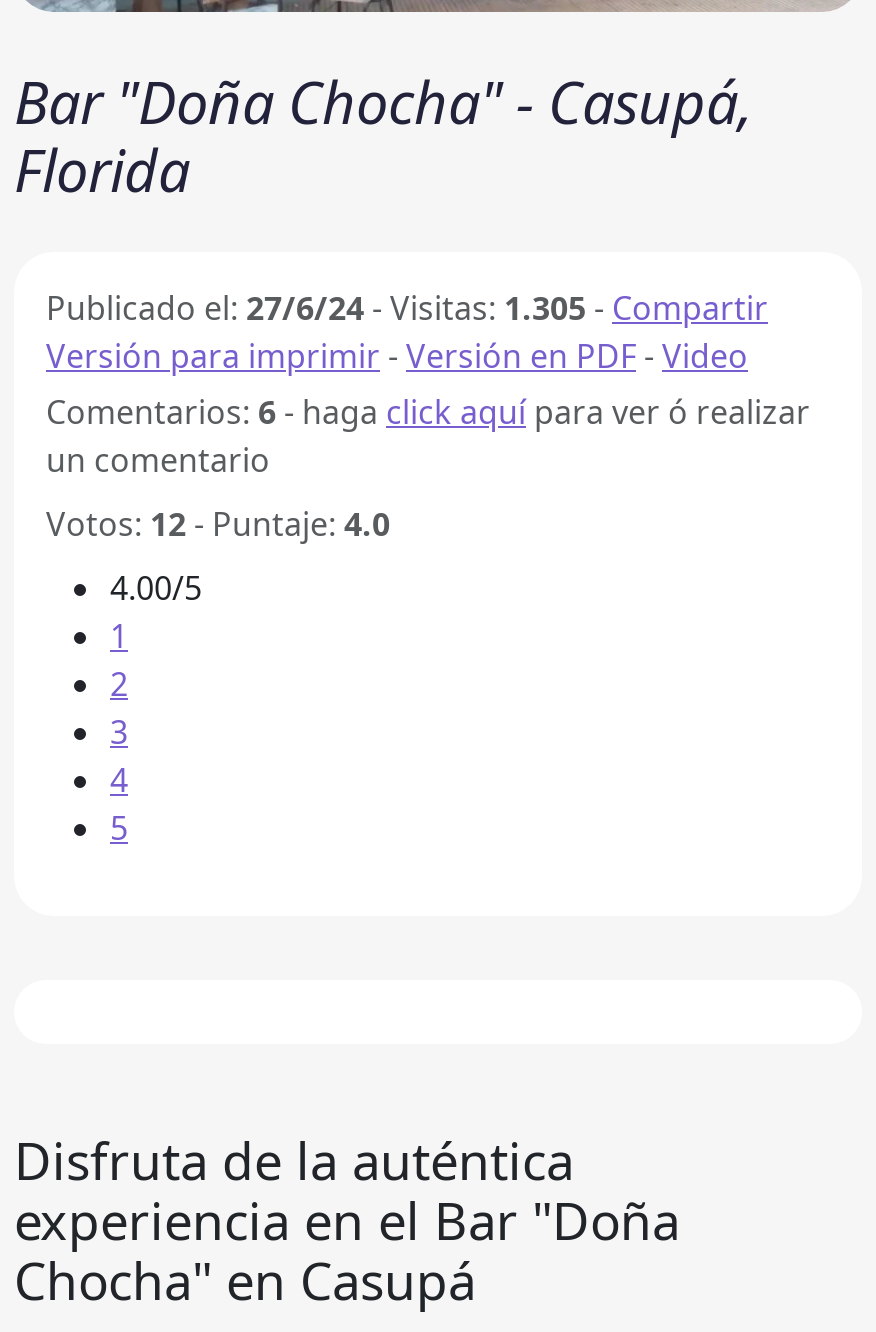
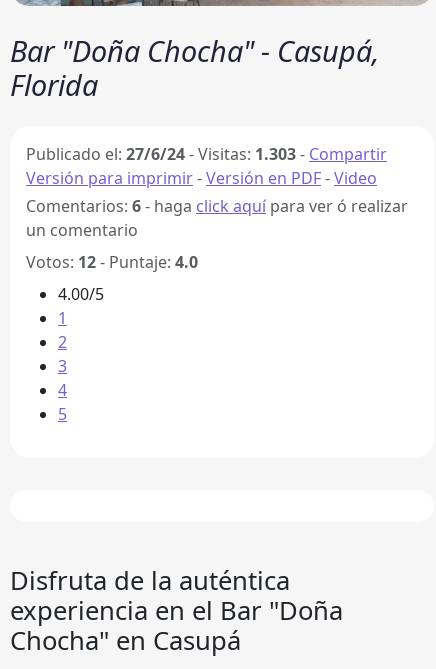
[46,285,768,329] Publicado el: 27/6/24 - Visitas: 1.305 - Compartir -> [26,142,387,164] Publicado el: 27/6/24 - Visitas: 1.303 - Compartir

